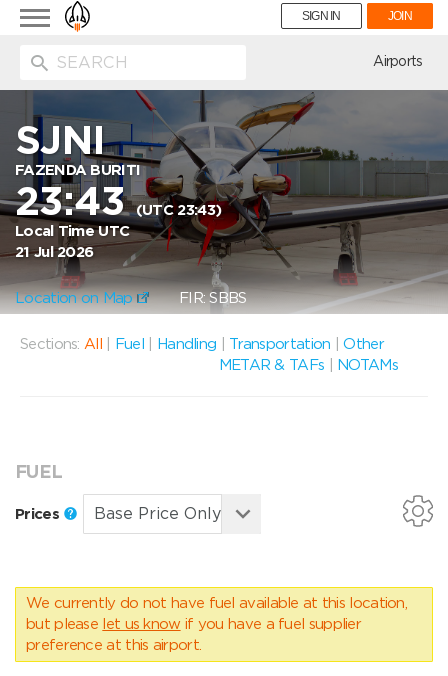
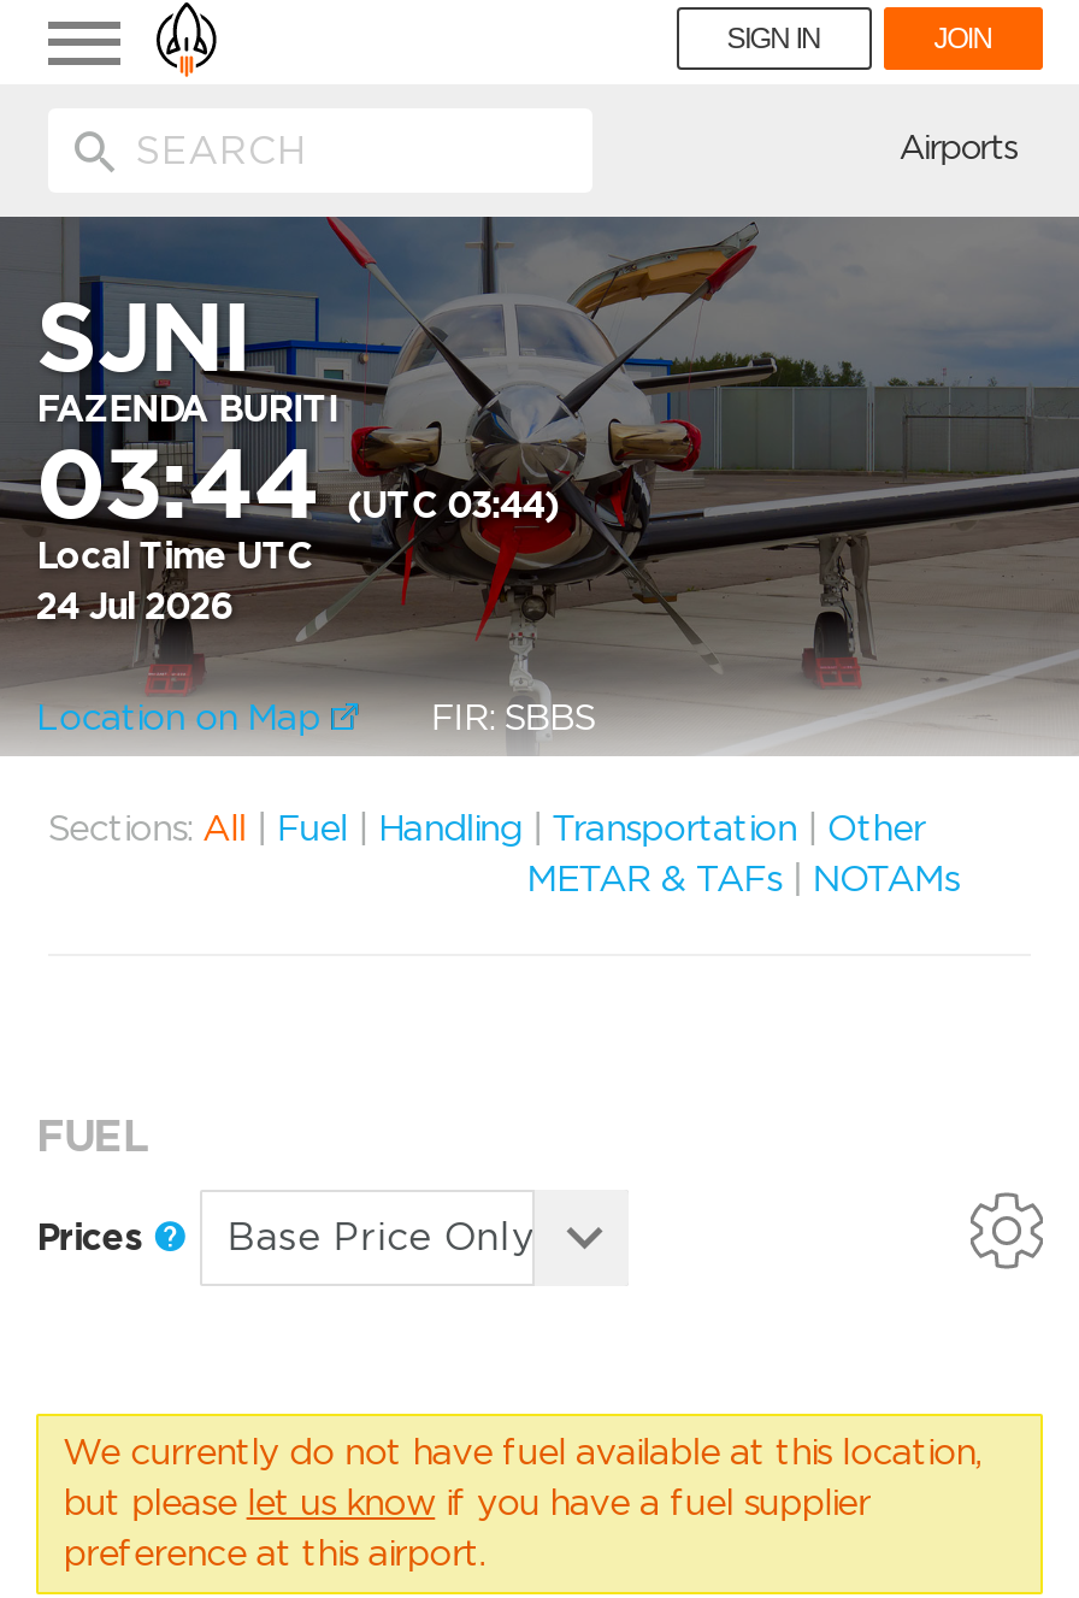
[15,177,221,225] 23:43 (UTC 23:43) -> [36,426,559,542] 03:44 (UTC 03:44)
[15,243,93,261] 21 Jul 2026 -> [36,585,232,629] 24 Jul 2026

